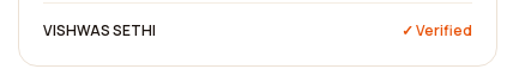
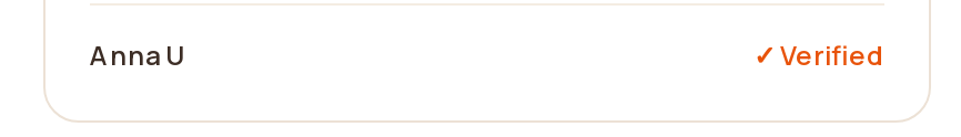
[43,20,156,40] VISHWAS SETHI -> [90,36,185,74] Anna U

